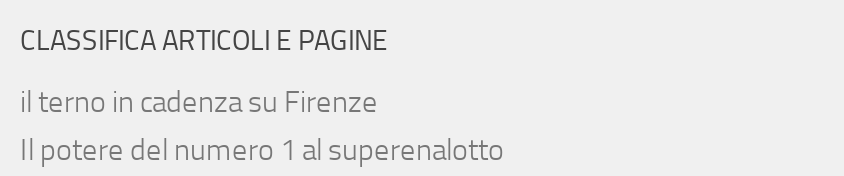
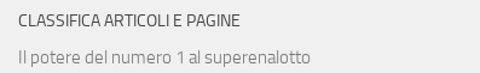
[20,84,378,120] il terno in cadenza su Firenze -> none

